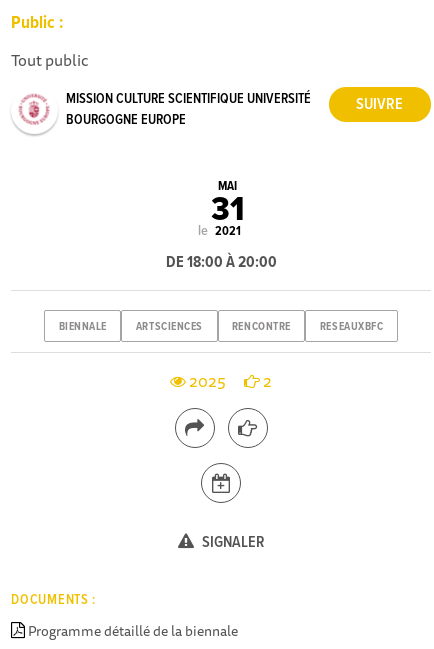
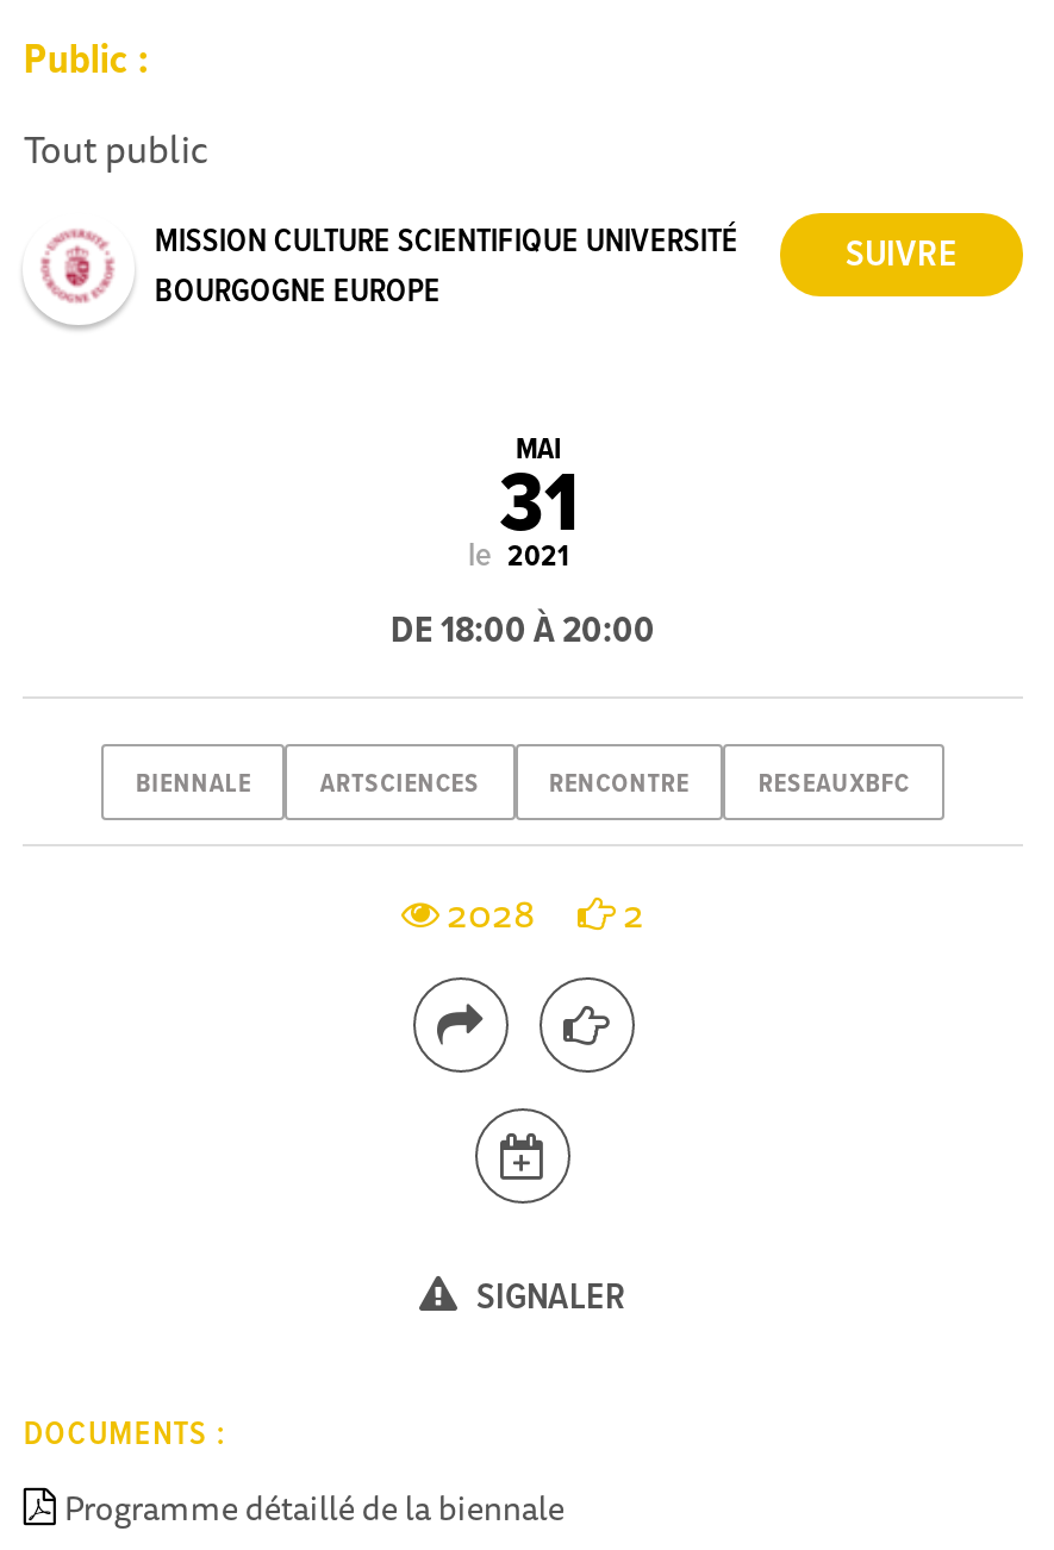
[186,368,272,394] 2025 2 -> [439,882,644,944] 2028 2

